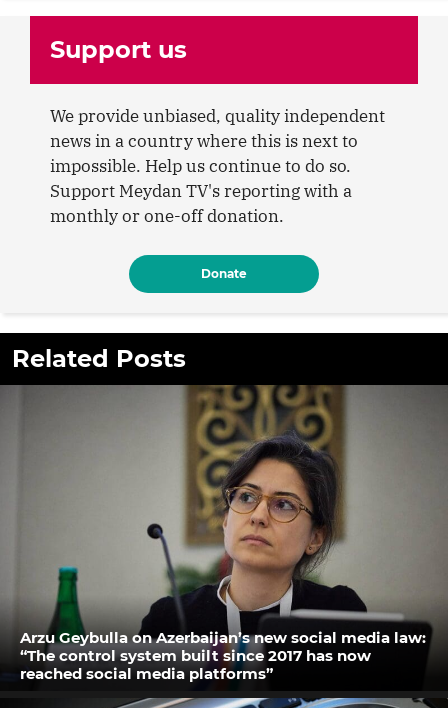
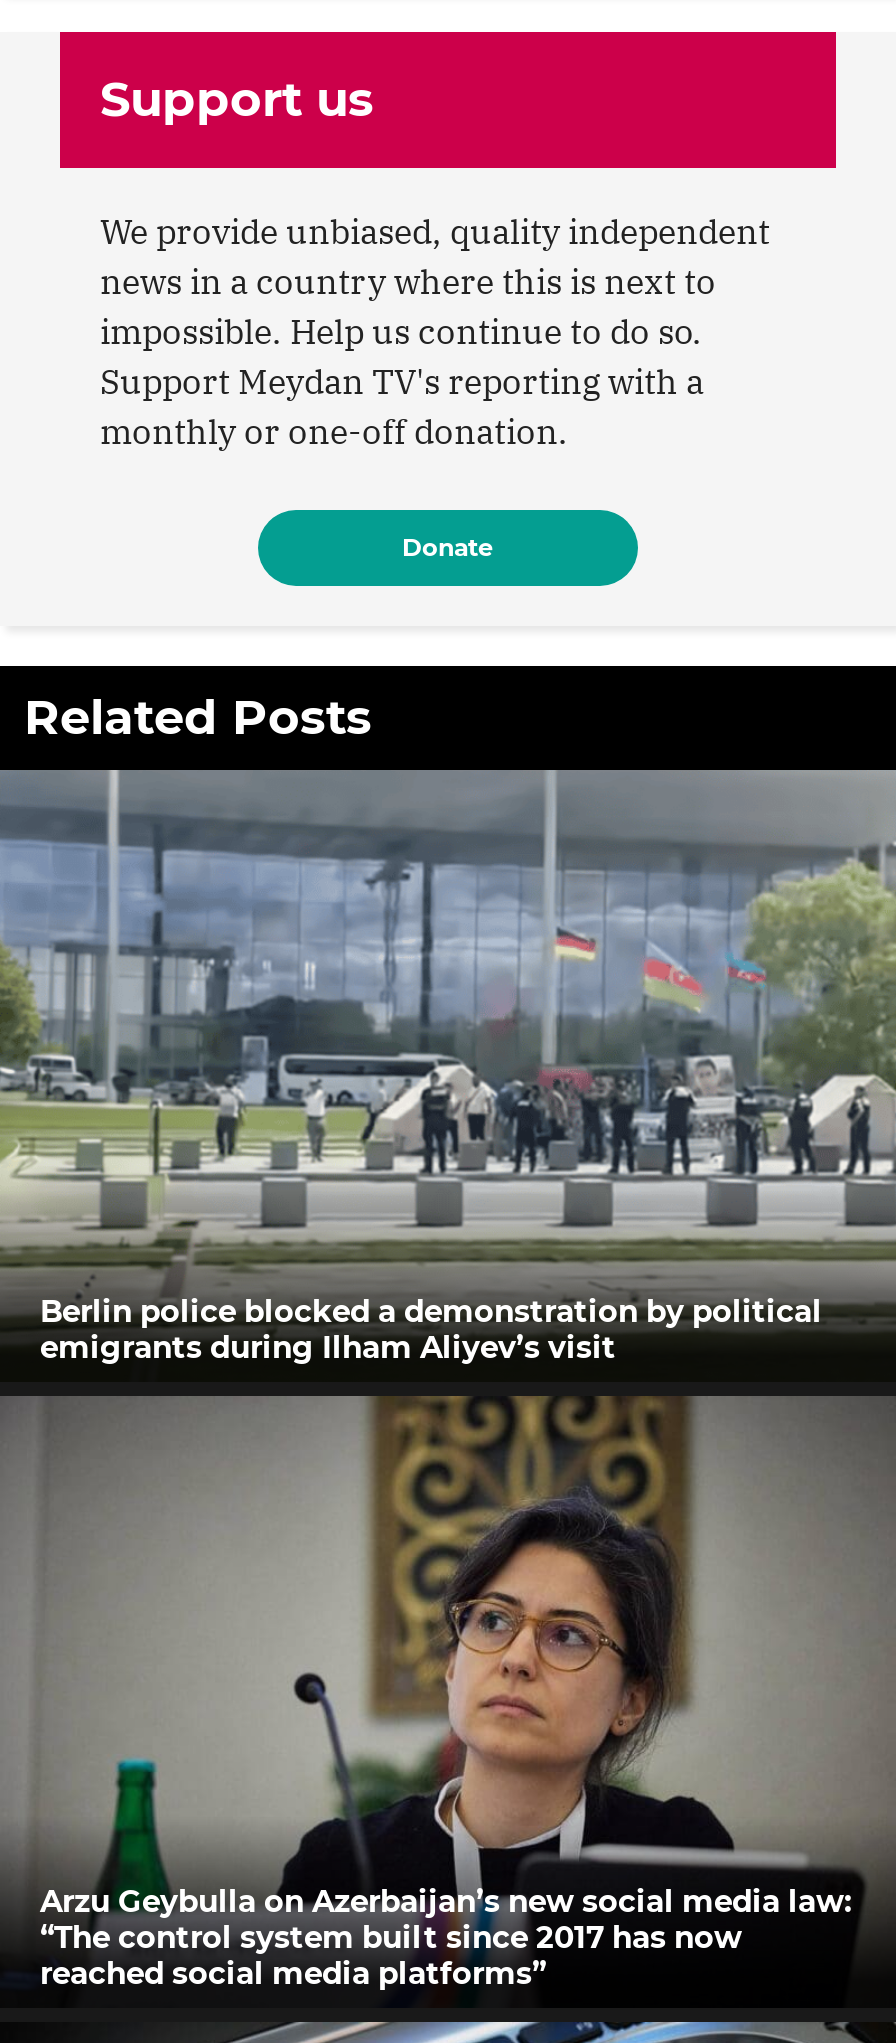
none -> [6,770,890,1366] [image] | Berlin police blocked a demonstration by political | emigrants during Ilham Aliyev’s visit

